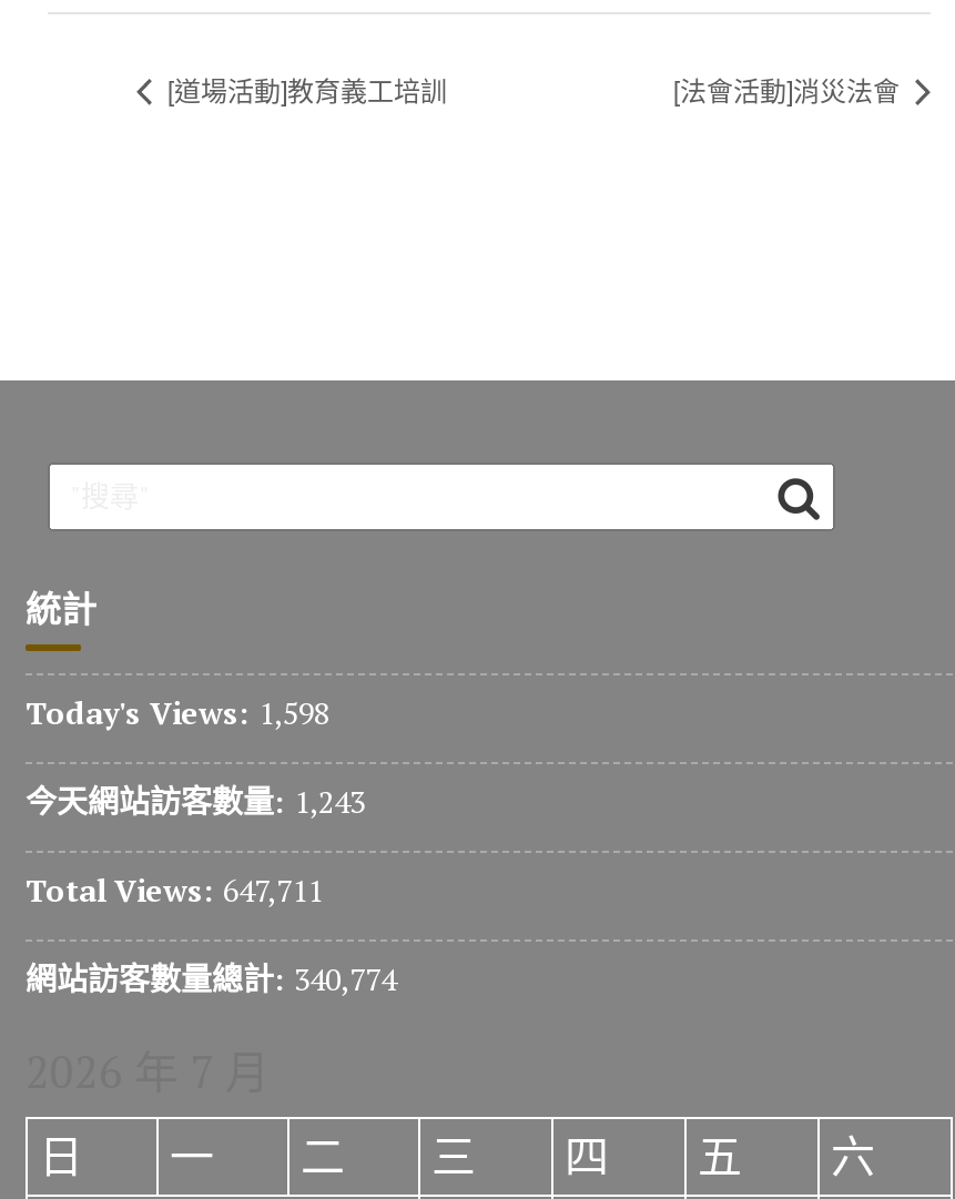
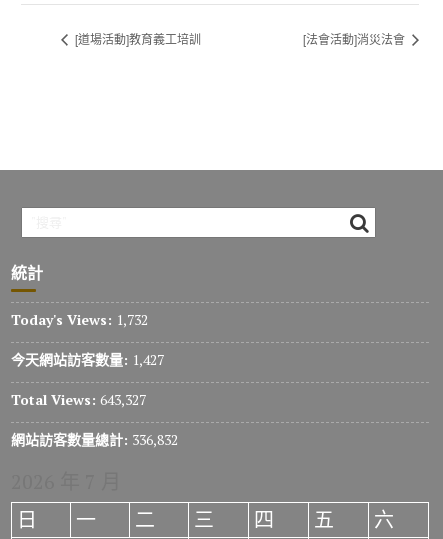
[26,691,329,734] Today's Views: 1,598 -> [11,310,148,329] Today's Views: 1,732
[26,780,365,822] 今天網站訪客數量: 1,243 -> [11,350,164,369] 今天網站訪客數量: 1,427
[26,869,323,911] Total Views: 647,711 -> [11,390,146,409] Total Views: 643,327
[26,958,396,1000] 網站訪客數量總計: 340,774 -> [11,430,178,449] 網站訪客數量總計: 336,832

